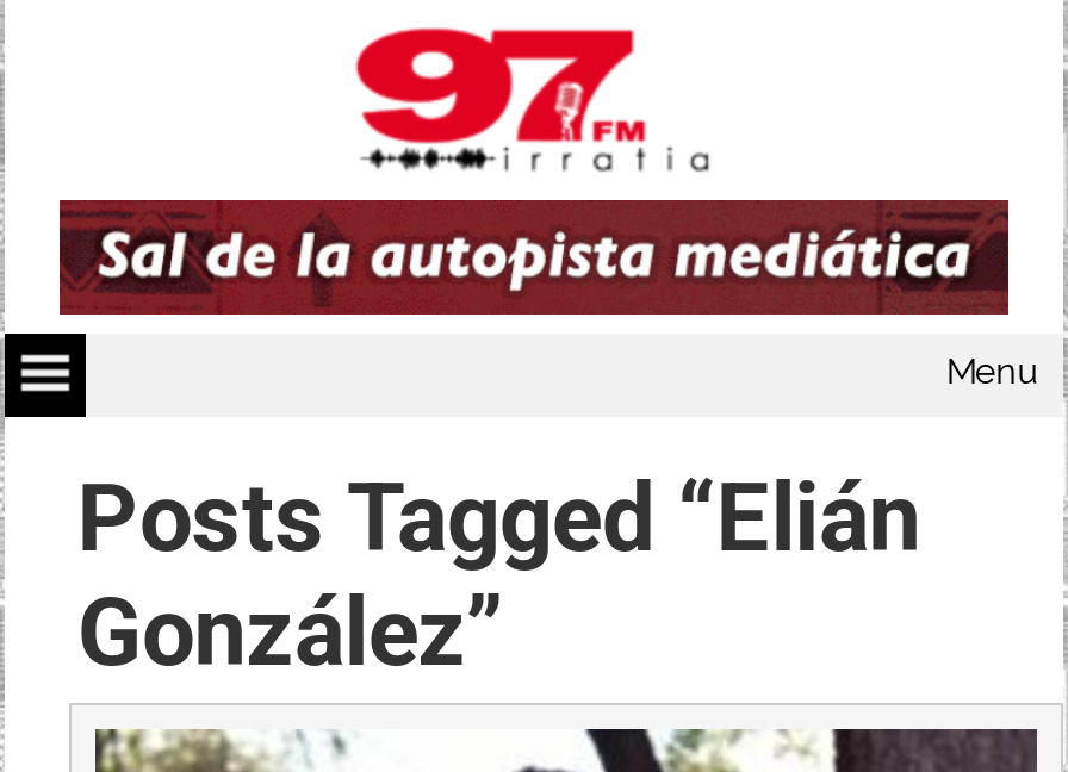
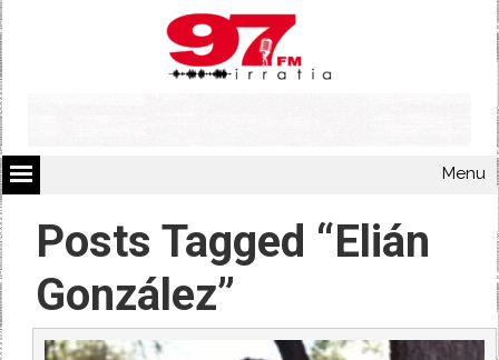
[57,198,1011,317] [image] -> none

